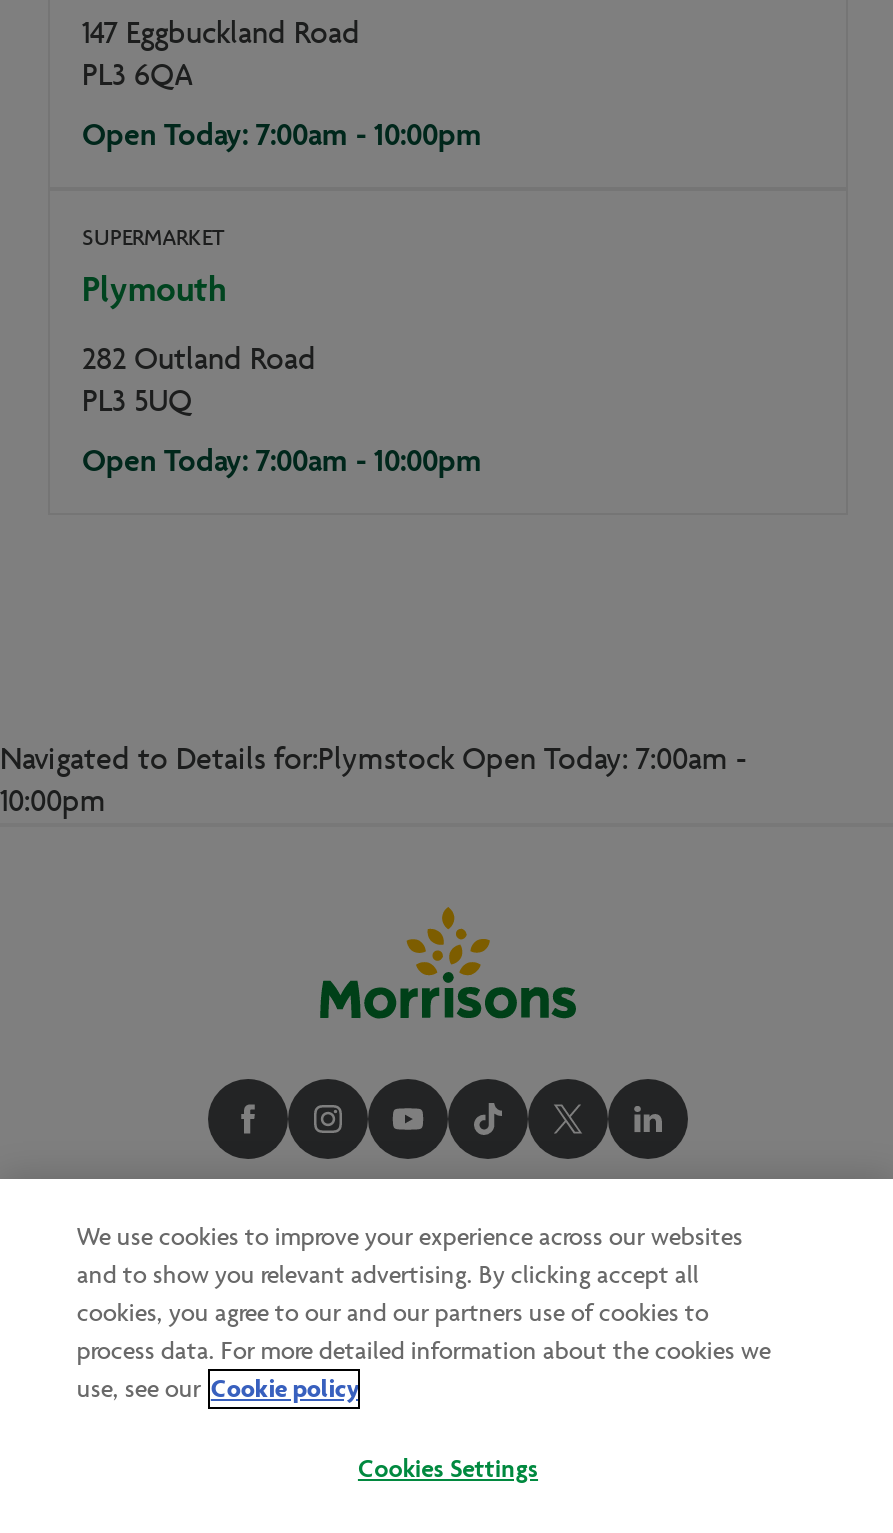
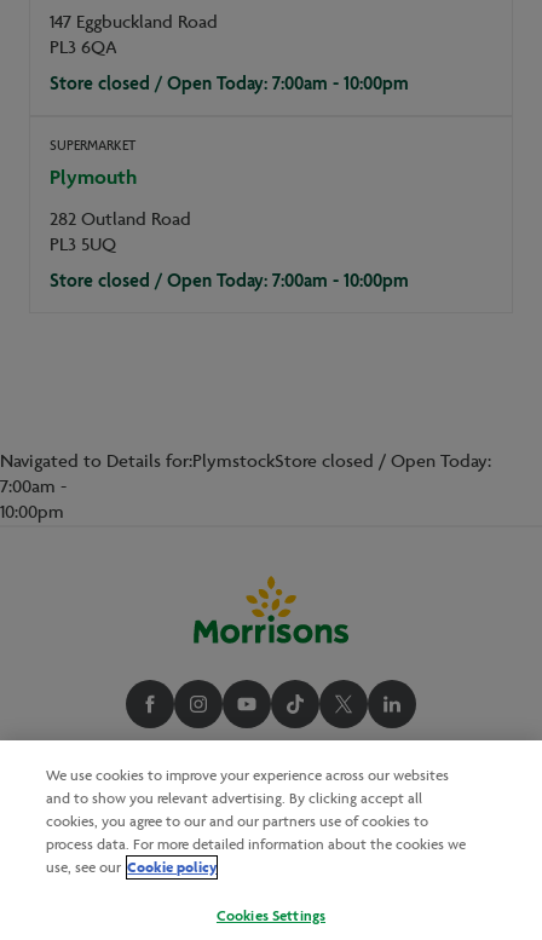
[82,115,482,153] Open Today: 7:00am - 10:00pm -> [50,71,409,94] Store closed / Open Today: 7:00am - 10:00pm
[82,441,482,479] Open Today: 7:00am - 10:00pm -> [50,268,409,291] Store closed / Open Today: 7:00am - 10:00pm
[0,739,746,781] Navigated to Details for:Plymstock Open Today: 7:00am - -> [0,449,491,499] Navigated to Details for:PlymstockStore closed / Open Today: | 7:00am -

